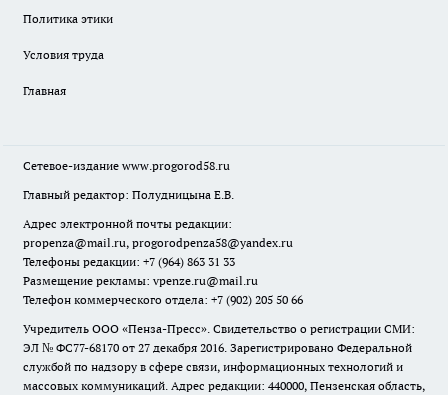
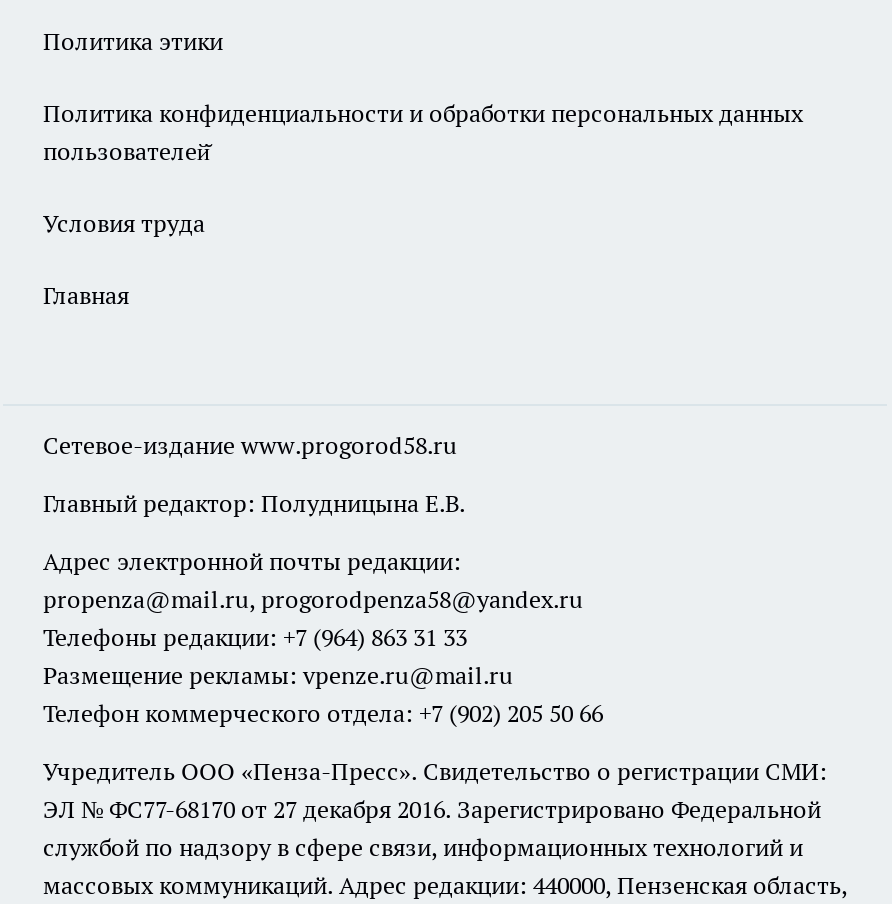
none -> [43,98,803,166] Политика конфиденциальности и обработки персональных данных | пользователей̆

